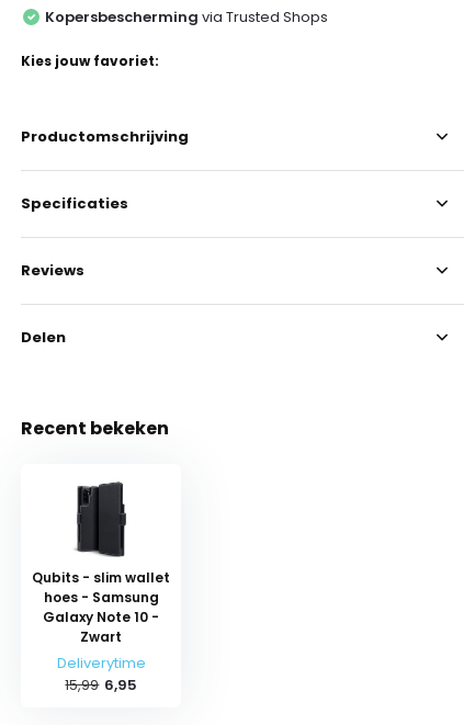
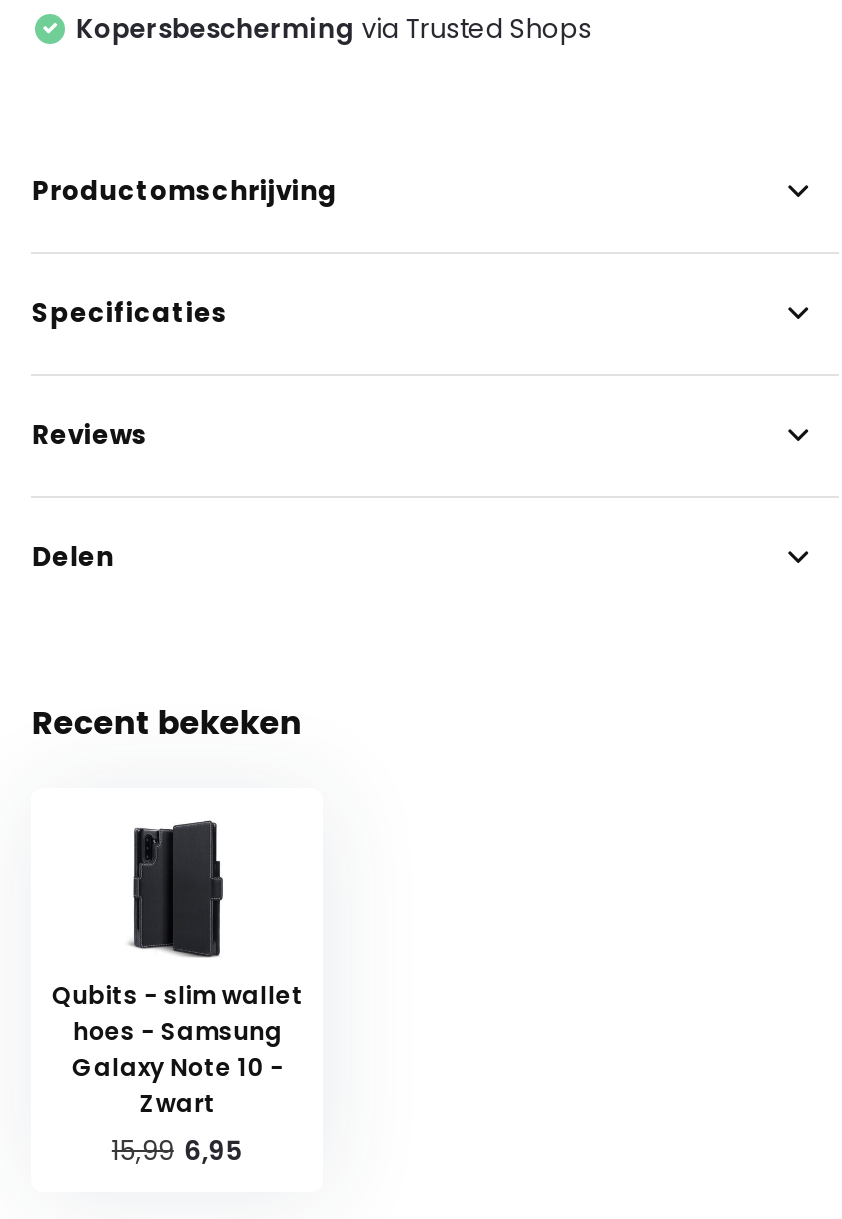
[21,51,160,70] Kies jouw favoriet: -> none
[57,652,146,673] Deliverytime -> none

